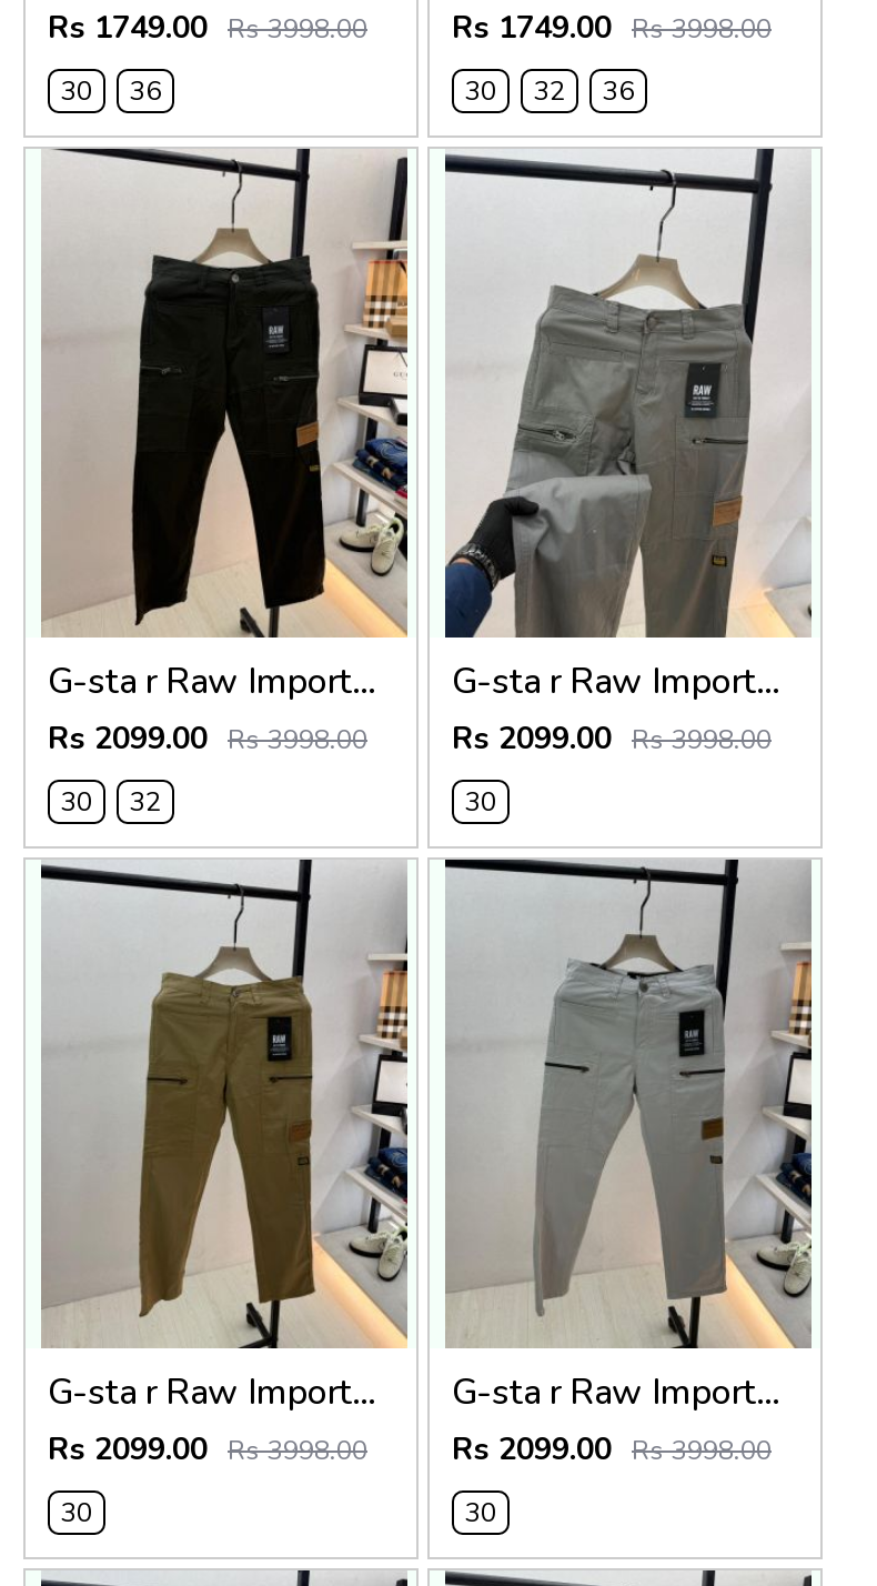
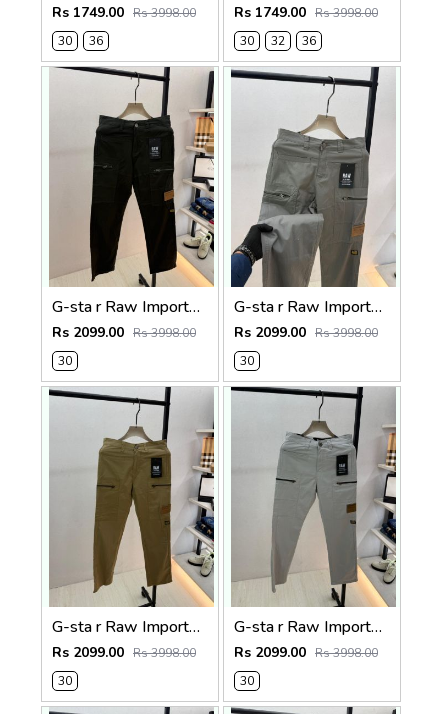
[130,784,161,820] 32 -> none

